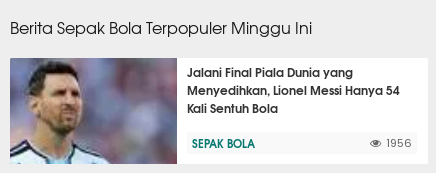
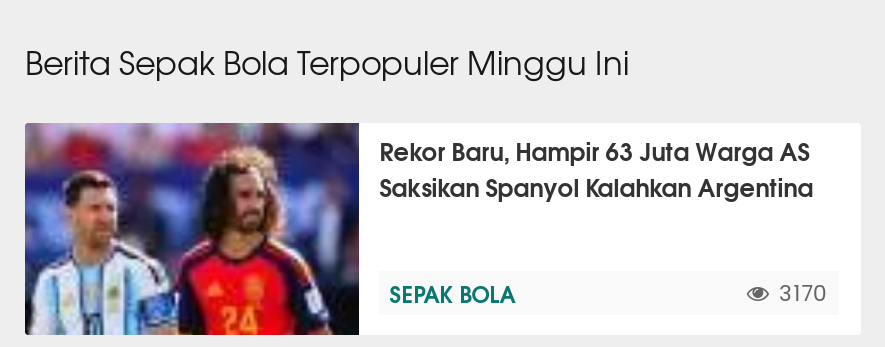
[9,57,400,165] [image] | Jalani Final Piala Dunia yang | Menyedihkan, Lionel Messi Hanya 54 | Kali Sentuh Bola -> [23,123,813,337] [image] | Rekor Baru, Hampir 63 Juta Warga AS | Saksikan Spanyol Kalahkan Argentina
[386,138,412,149] 1956 -> [779,283,829,305] 3170

